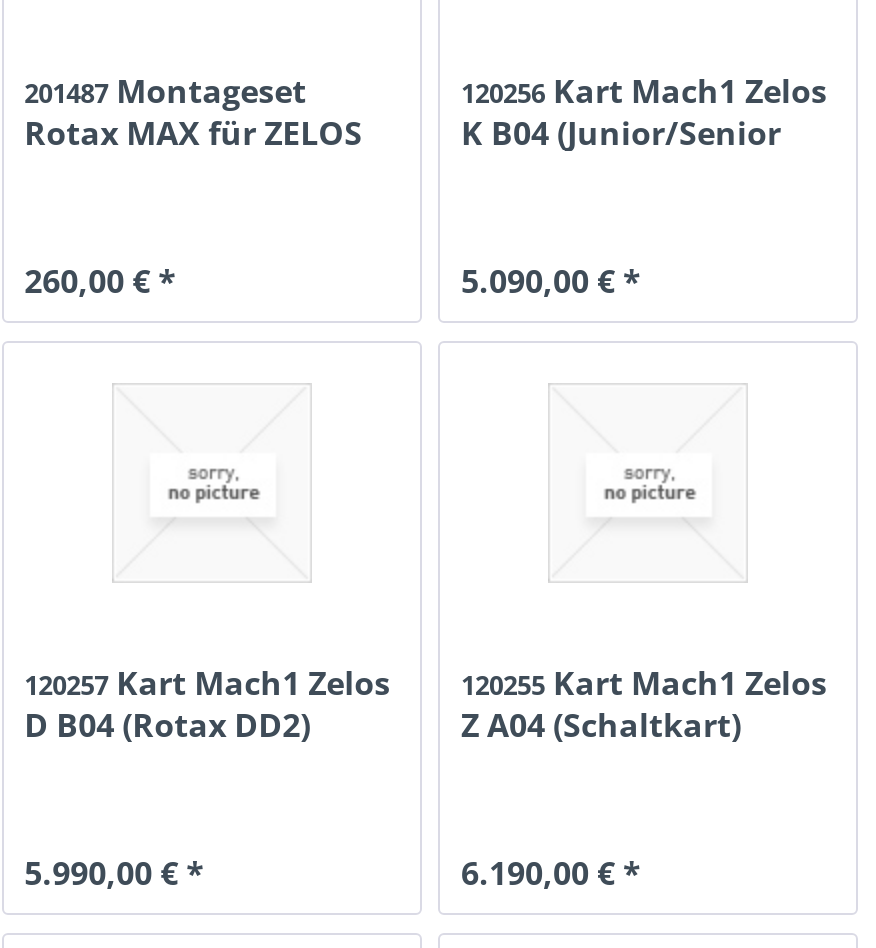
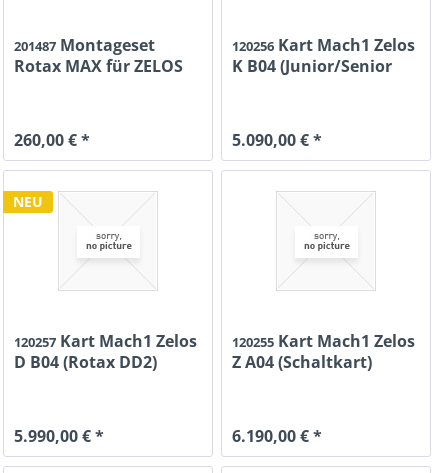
none -> [13,192,43,211] NEU

